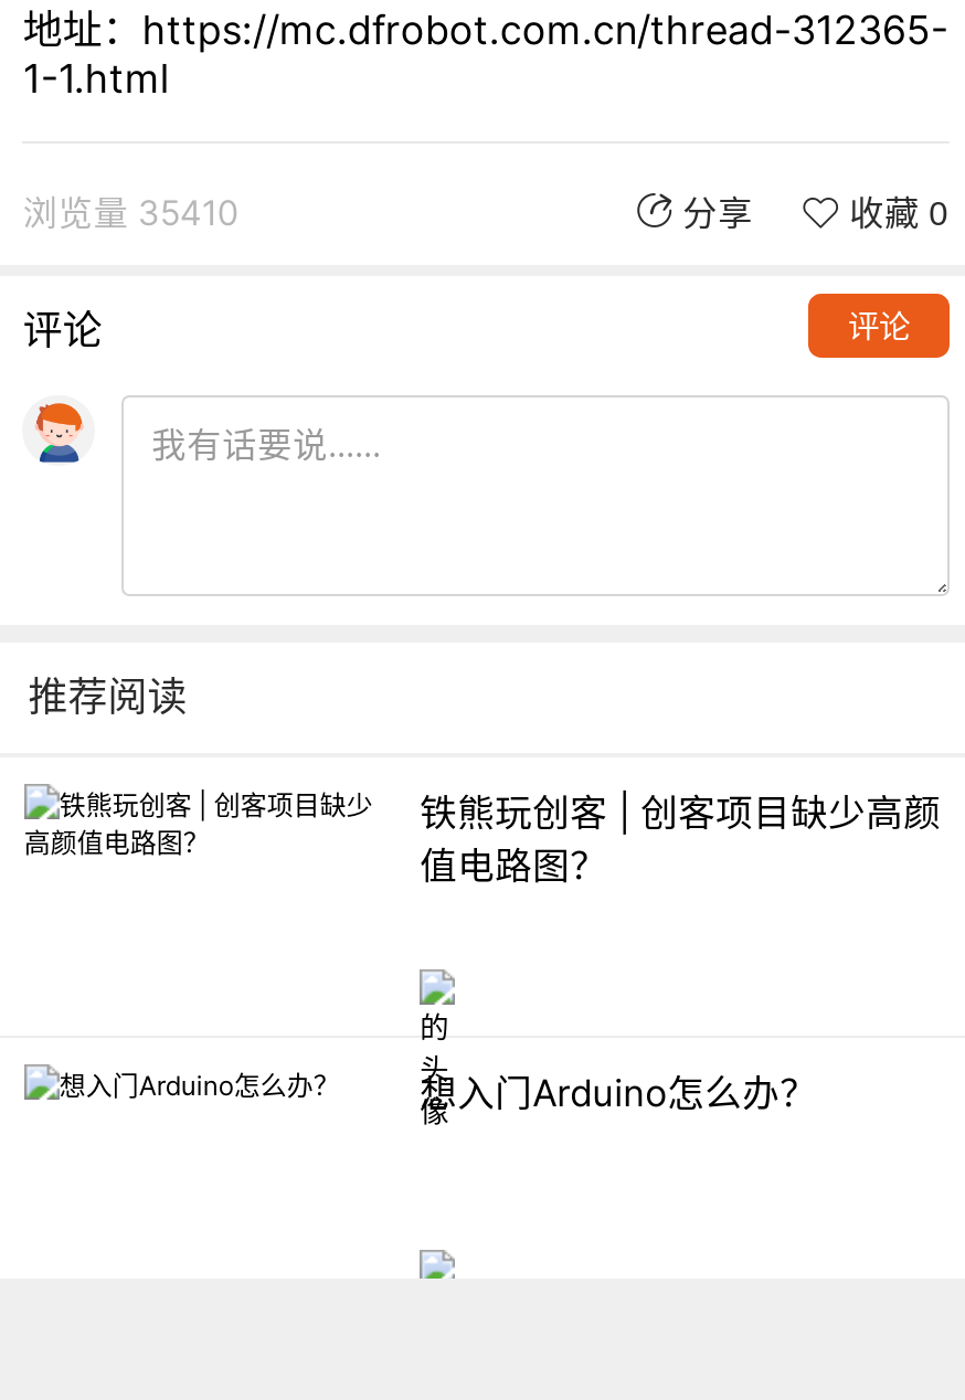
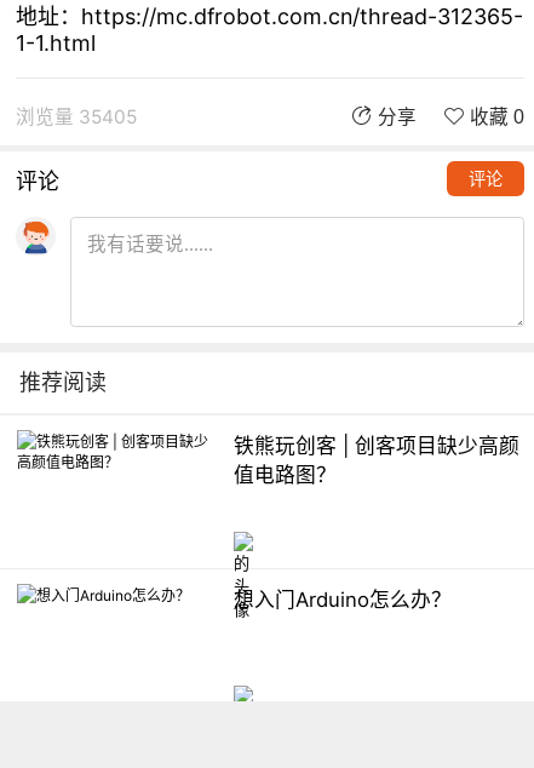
[23,192,239,234] 浏览量 35410 -> [16,105,137,128] 浏览量 35405

